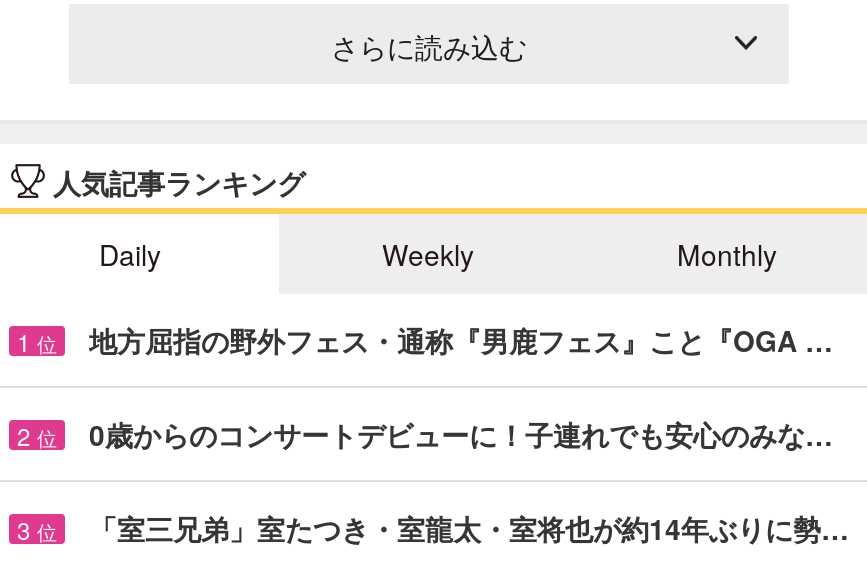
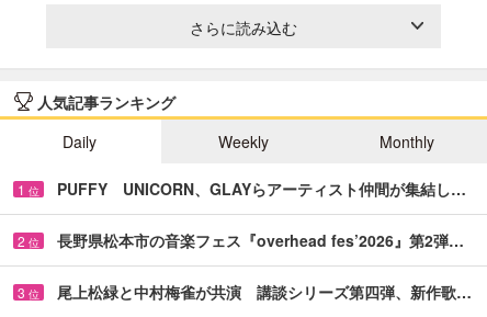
[89,320,833,360] 地方屈指の野外フェス・通称『男鹿フェス』こと『OGA … -> [57,177,466,199] PUFFY UNICORN、GLAYらアーティスト仲間が集結し…
[89,414,833,454] 0歳からのコンサートデビューに！子連れでも安心のみな… -> [57,229,464,251] 長野県松本市の音楽フェス『overhead fes’2026』第2弾…
[89,508,849,548] 「室三兄弟」室たつき・室龍太・室将也が約14年ぶりに勢… -> [57,281,472,303] 尾上松緑と中村梅雀が共演 講談シリーズ第四弾、新作歌…

